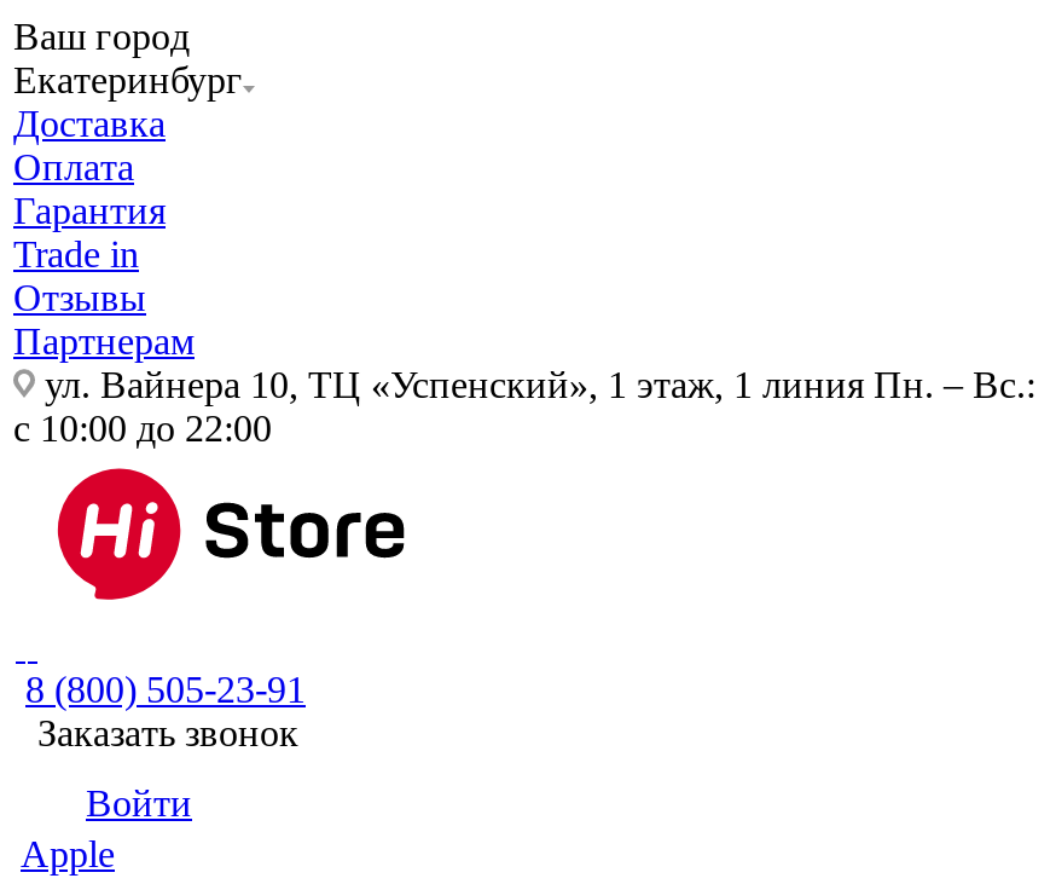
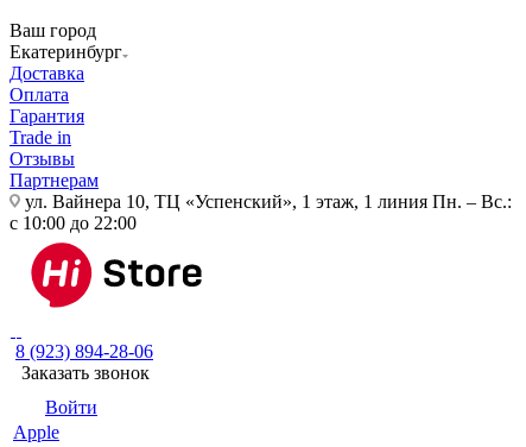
[25,669,306,710] 8 (800) 505-23-91 -> [15,341,153,361] 8 (923) 894-28-06

